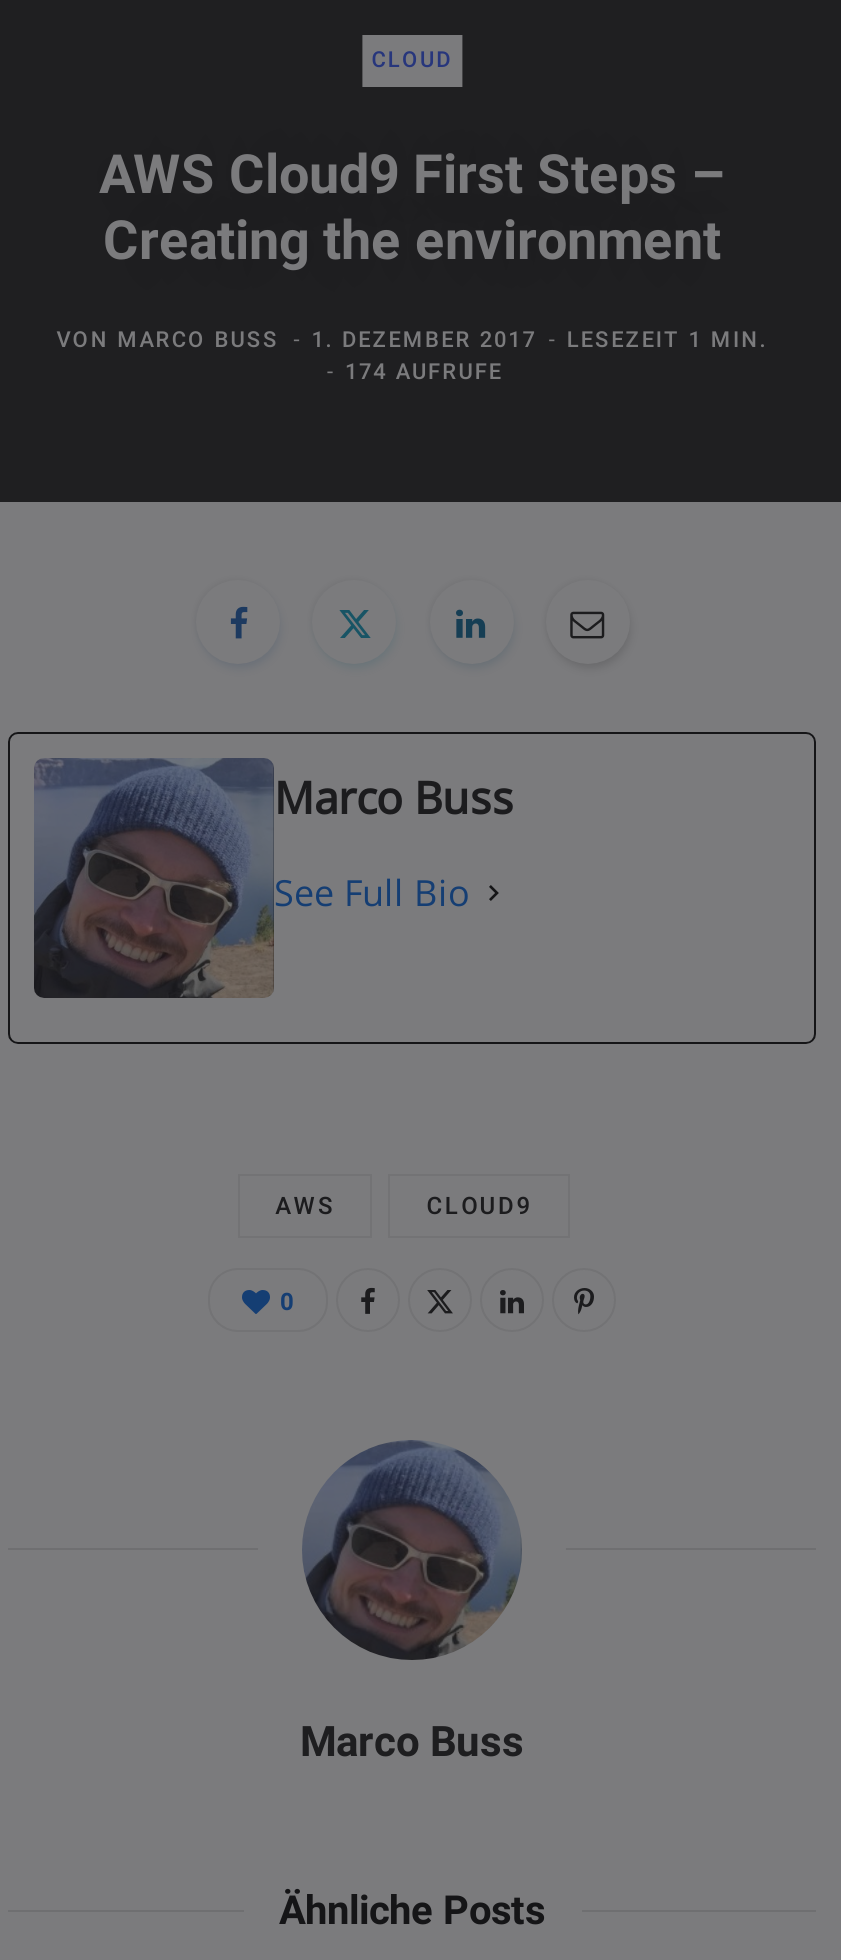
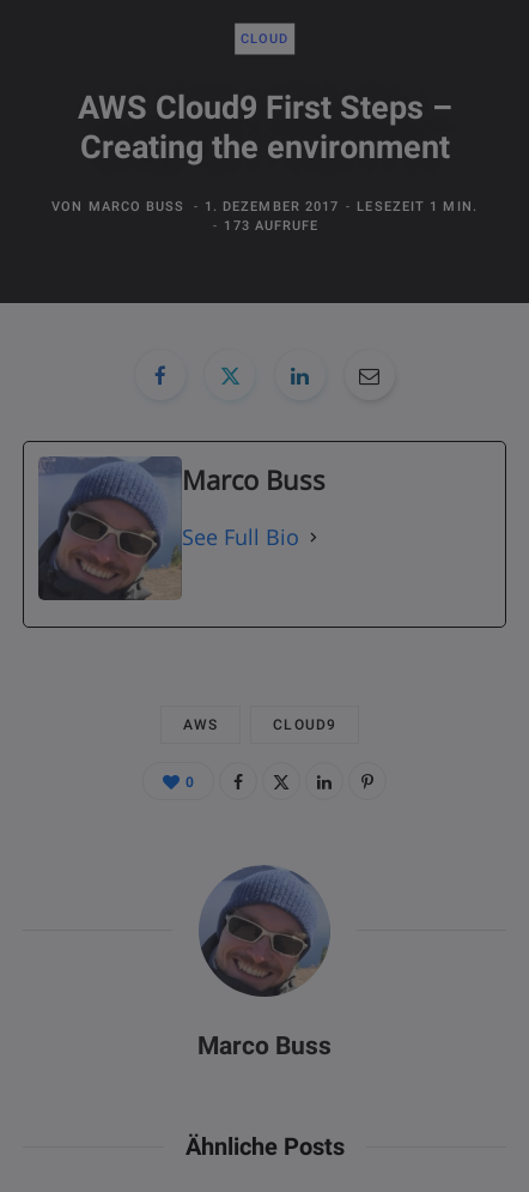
[345,359,503,385] 174 AUFRUFE -> [224,217,319,233] 173 AUFRUFE

